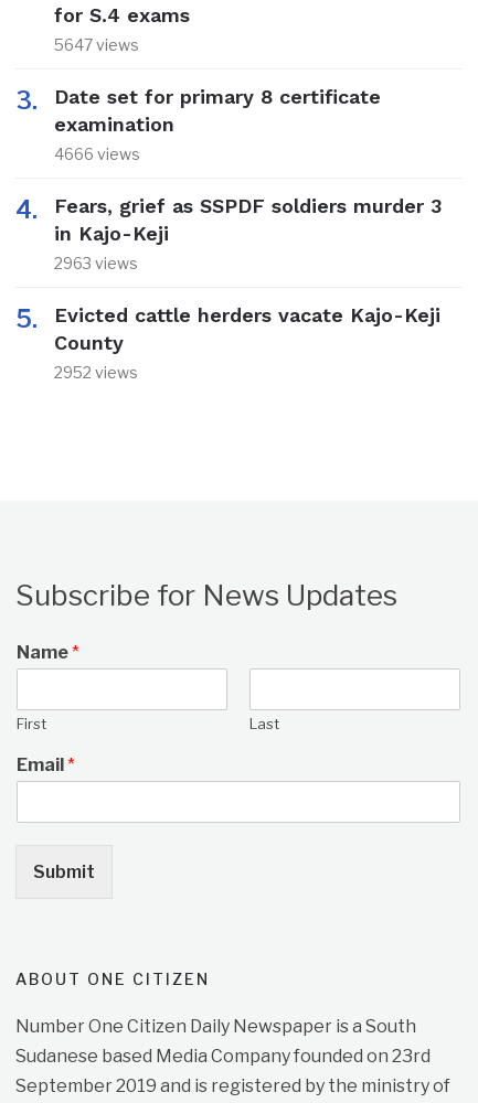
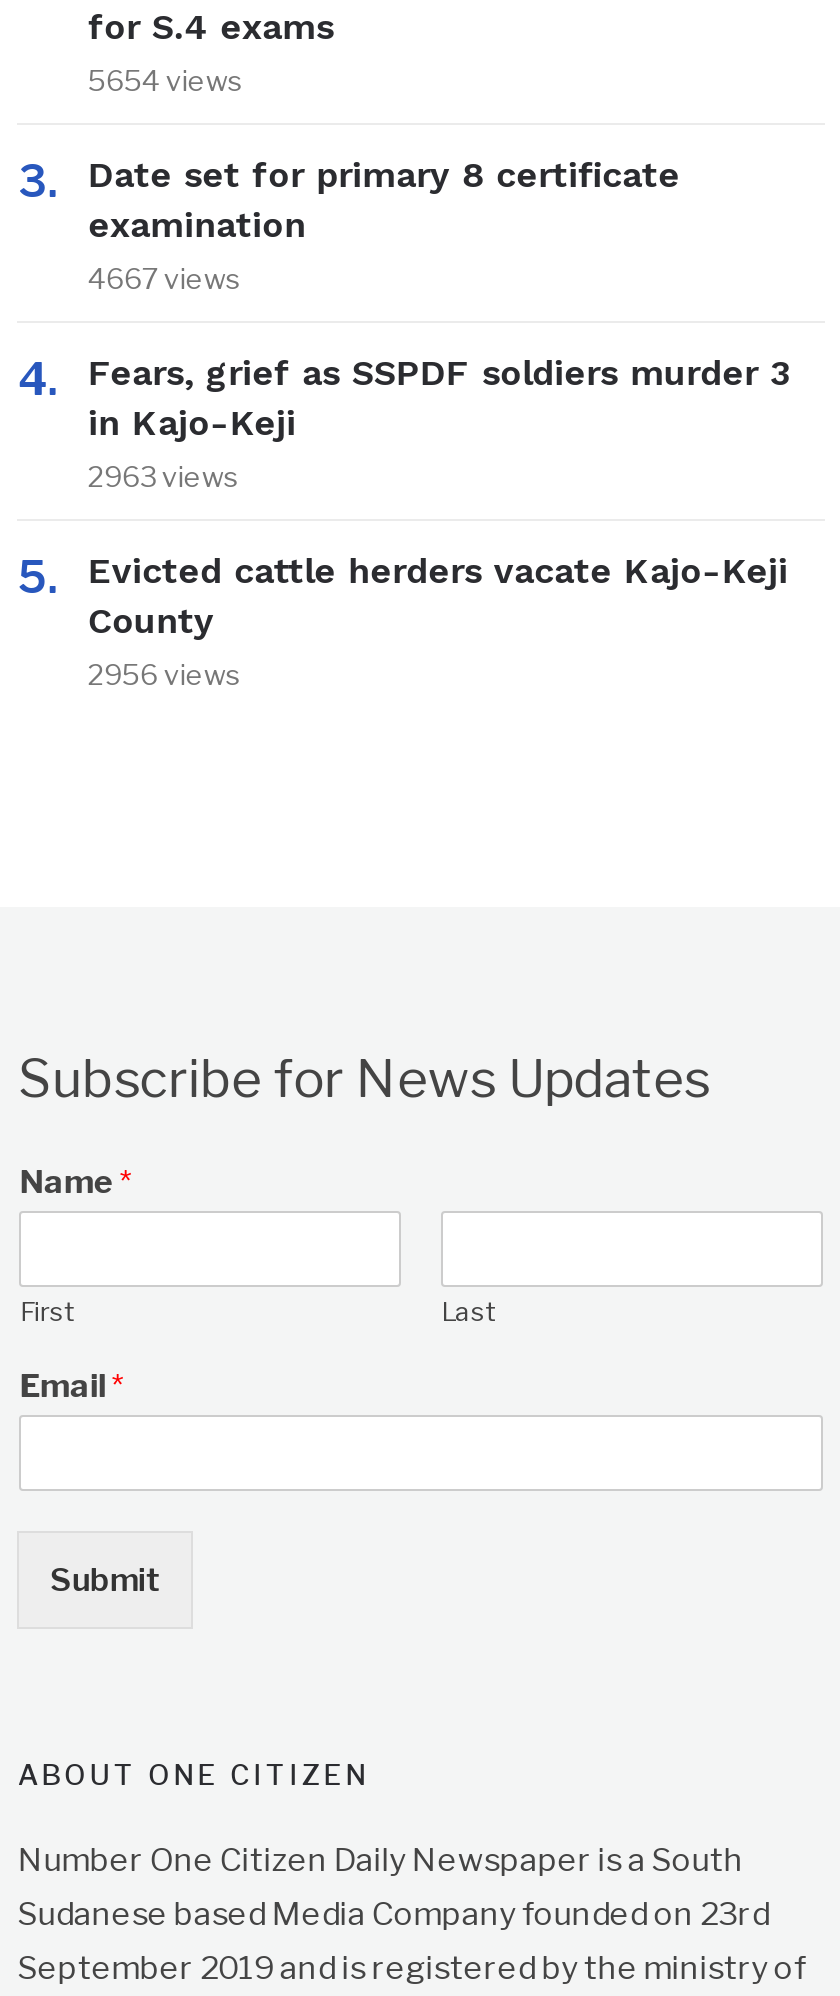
[55,35,140,53] 5647 views -> [88,63,244,97] 5654 views
[55,144,141,163] 4666 views -> [88,261,242,295] 4667 views
[55,362,138,381] 2952 views -> [88,657,242,691] 2956 views

